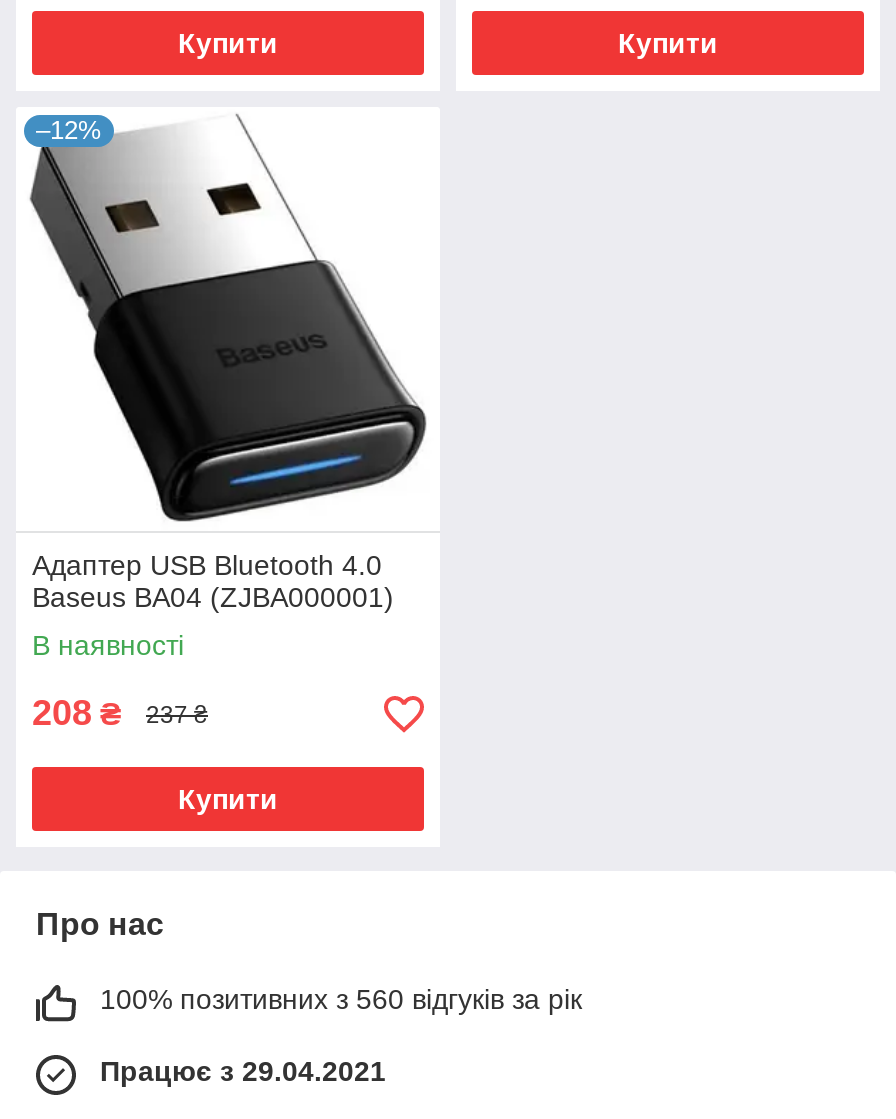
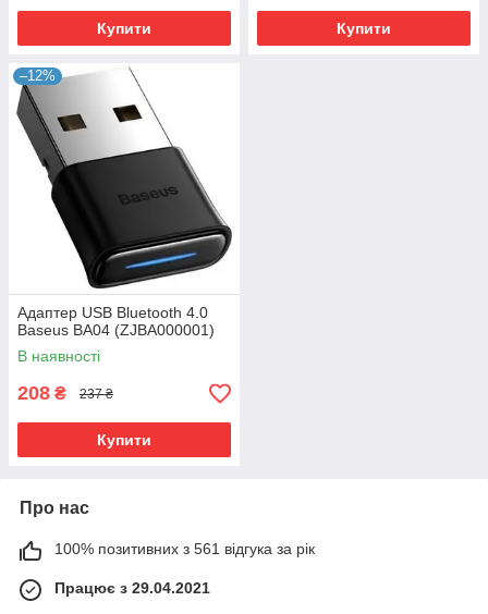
[100,984,582,1016] 100% позитивних з 560 відгуків за рік -> [54,540,315,558] 100% позитивних з 561 відгука за рік

